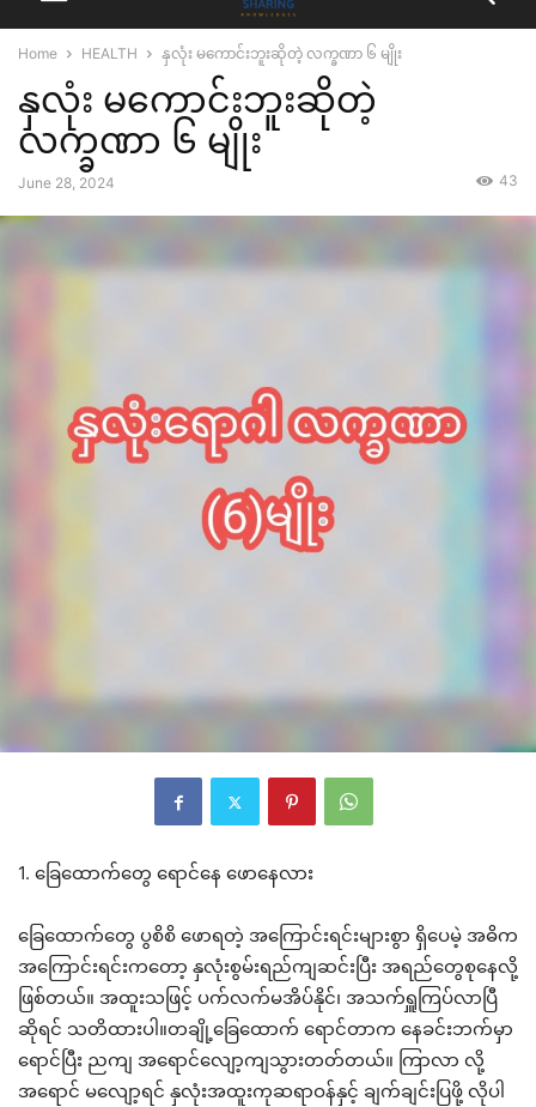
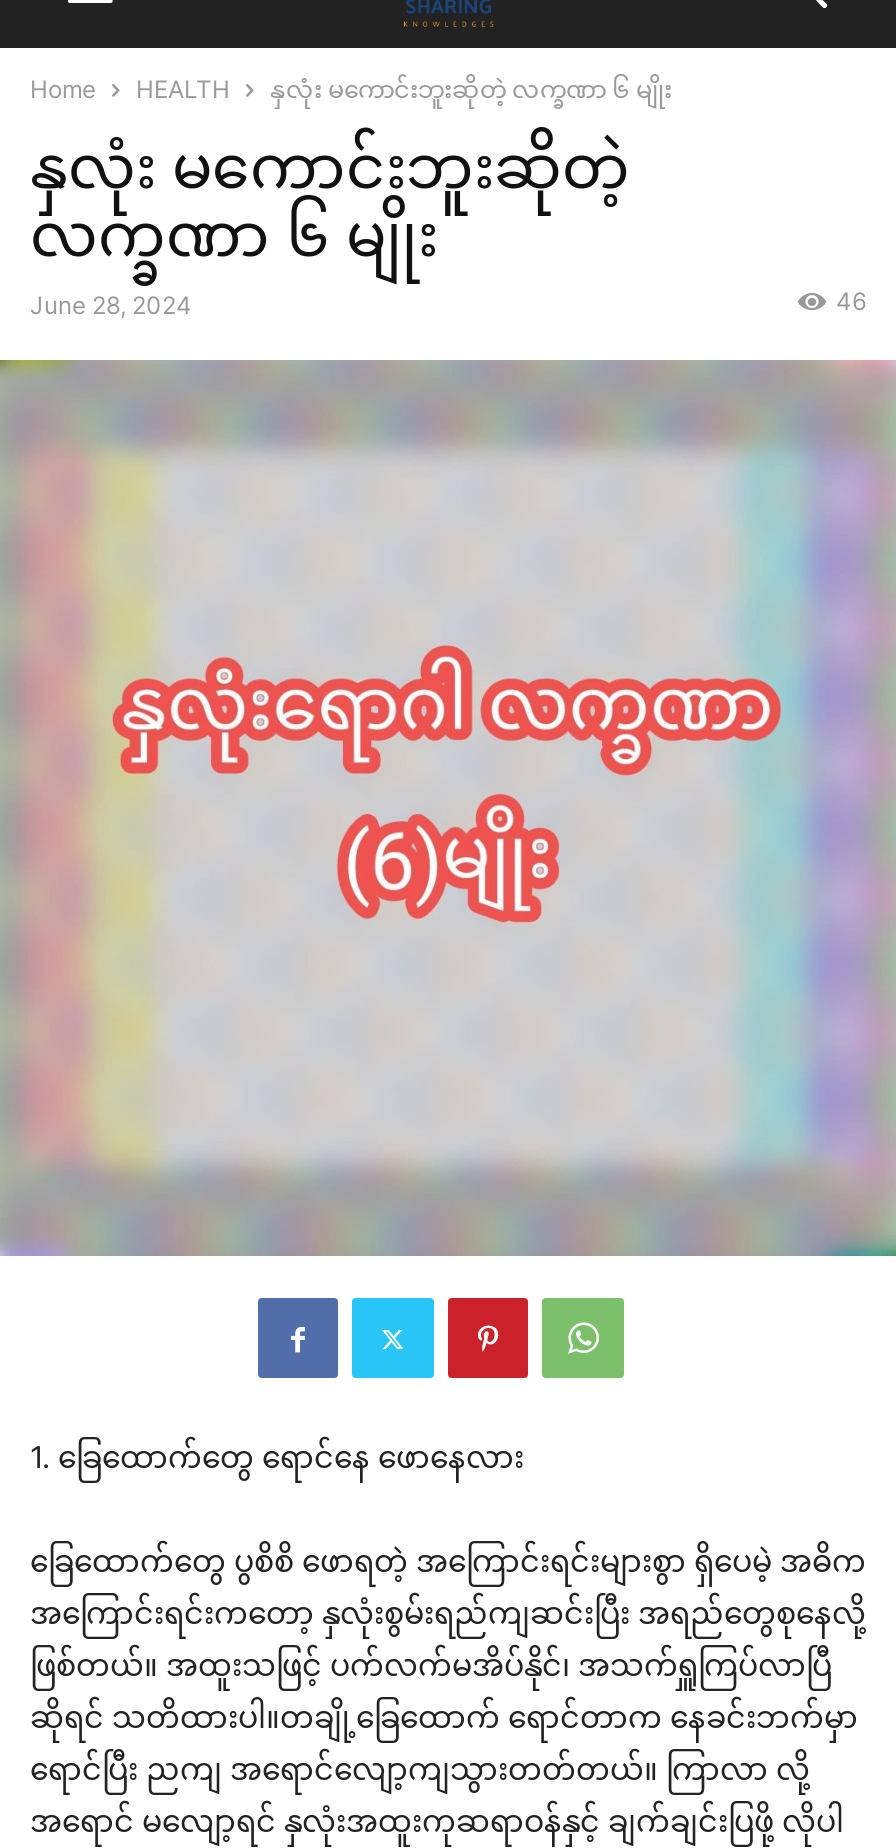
[499,171,518,189] 43 -> [836,286,866,316] 46

